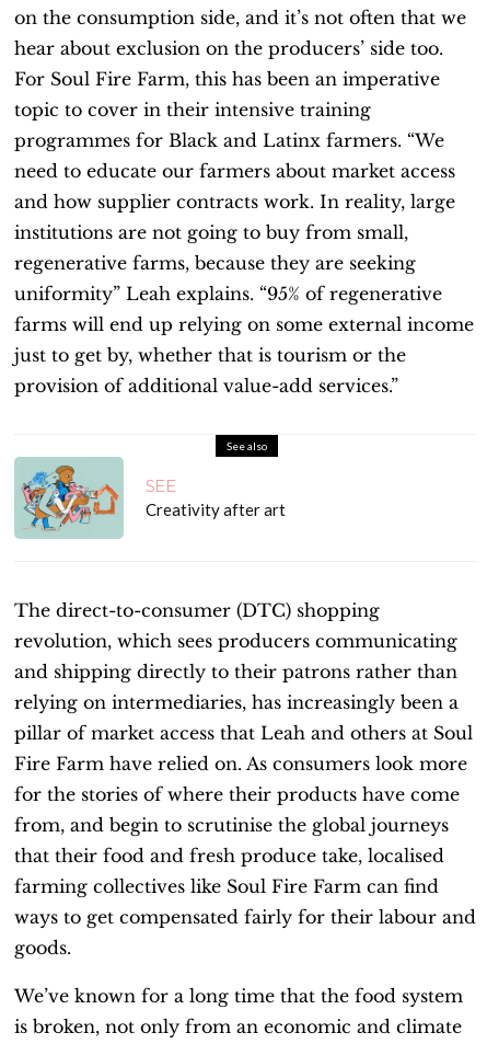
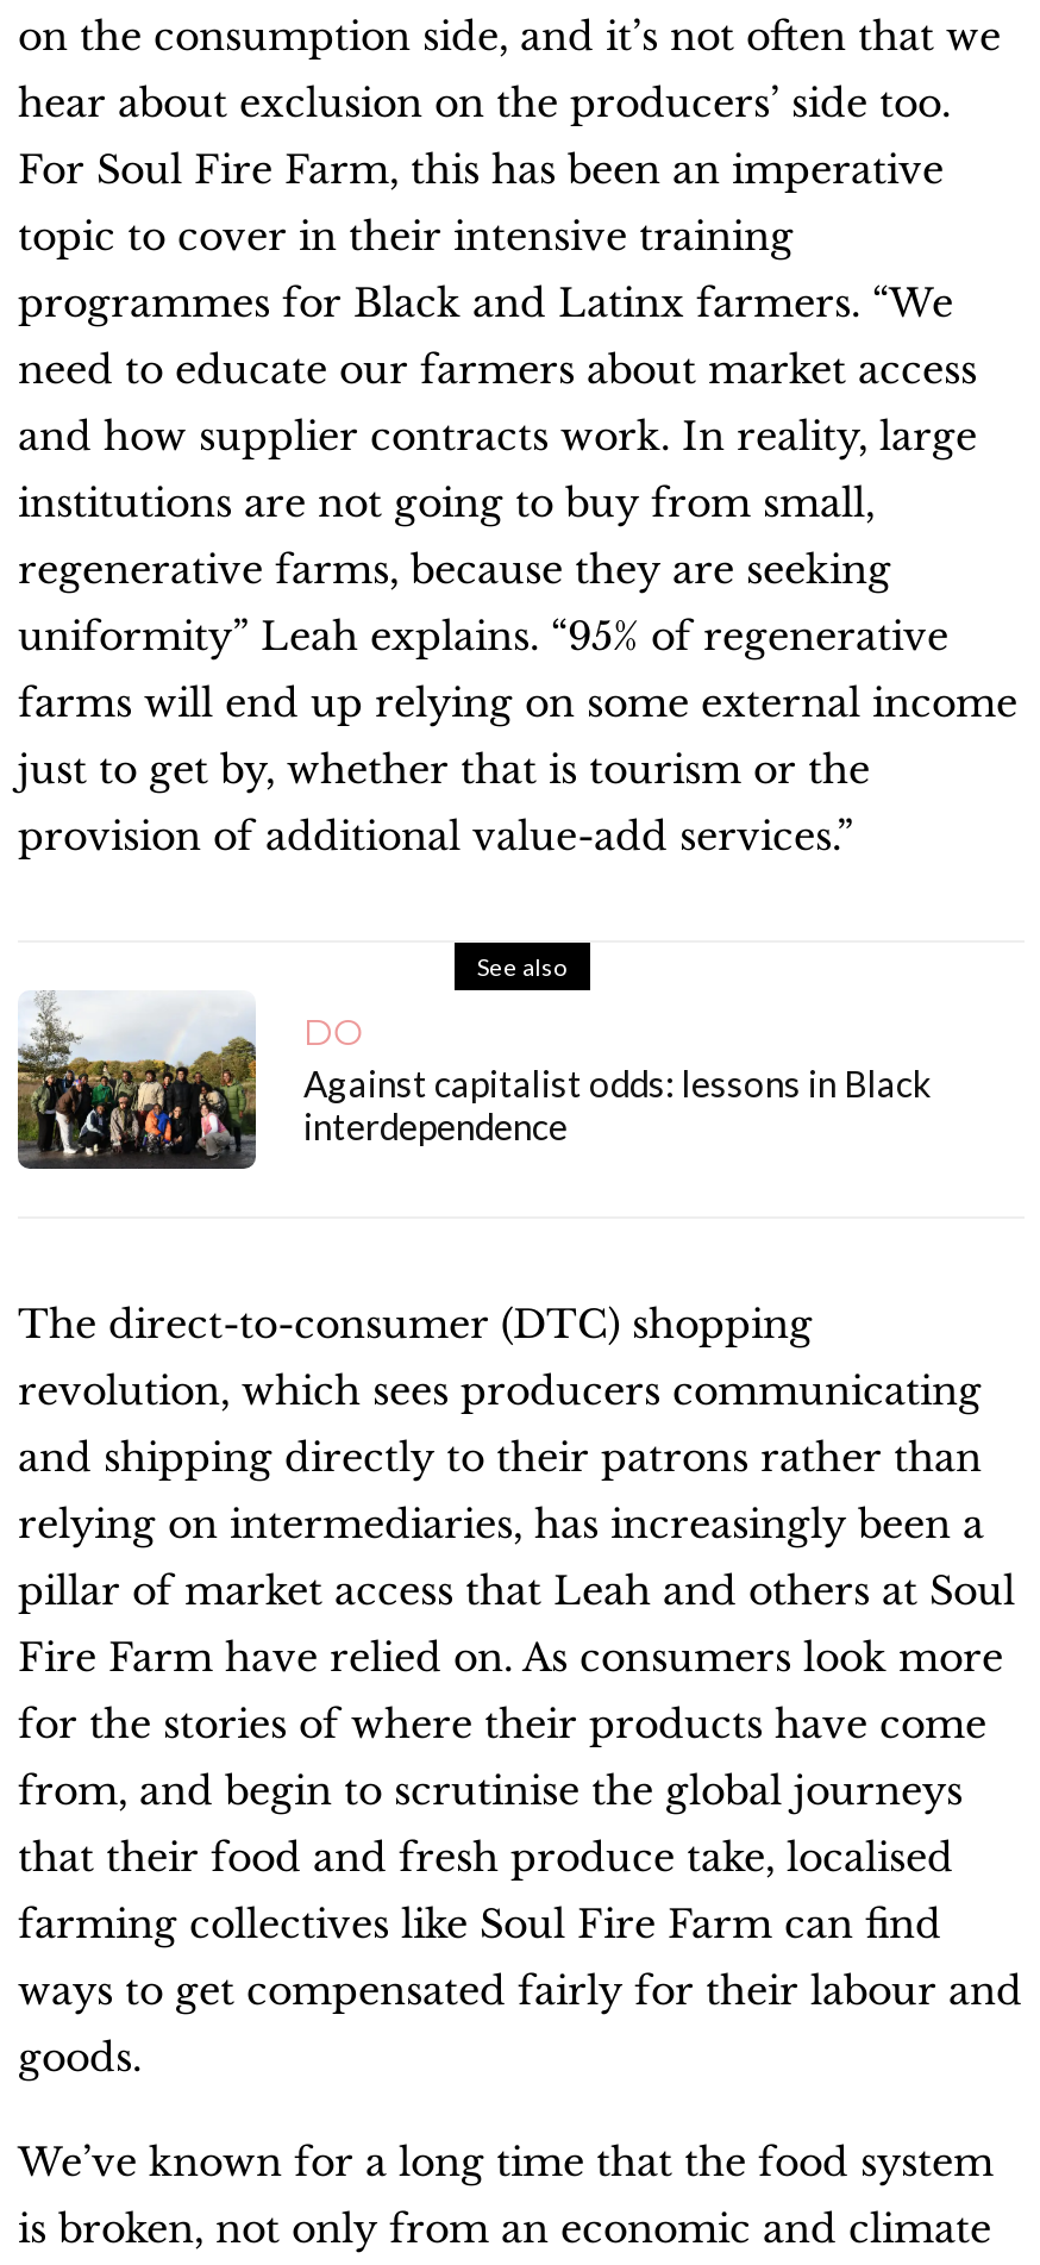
[14,457,286,539] [image] | SEE | Creativity after art -> [15,993,929,1171] [image] | DO | Against capitalist odds: lessons in Black | interdependence

